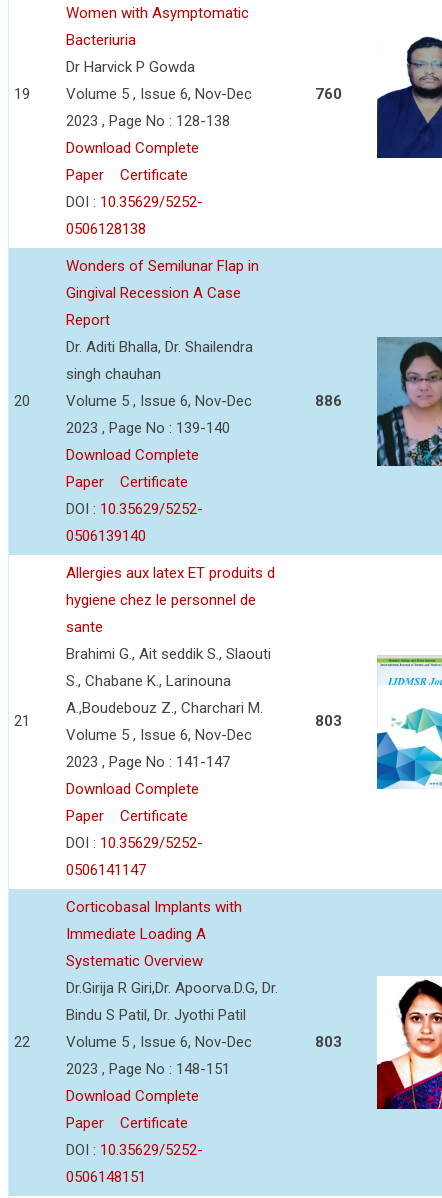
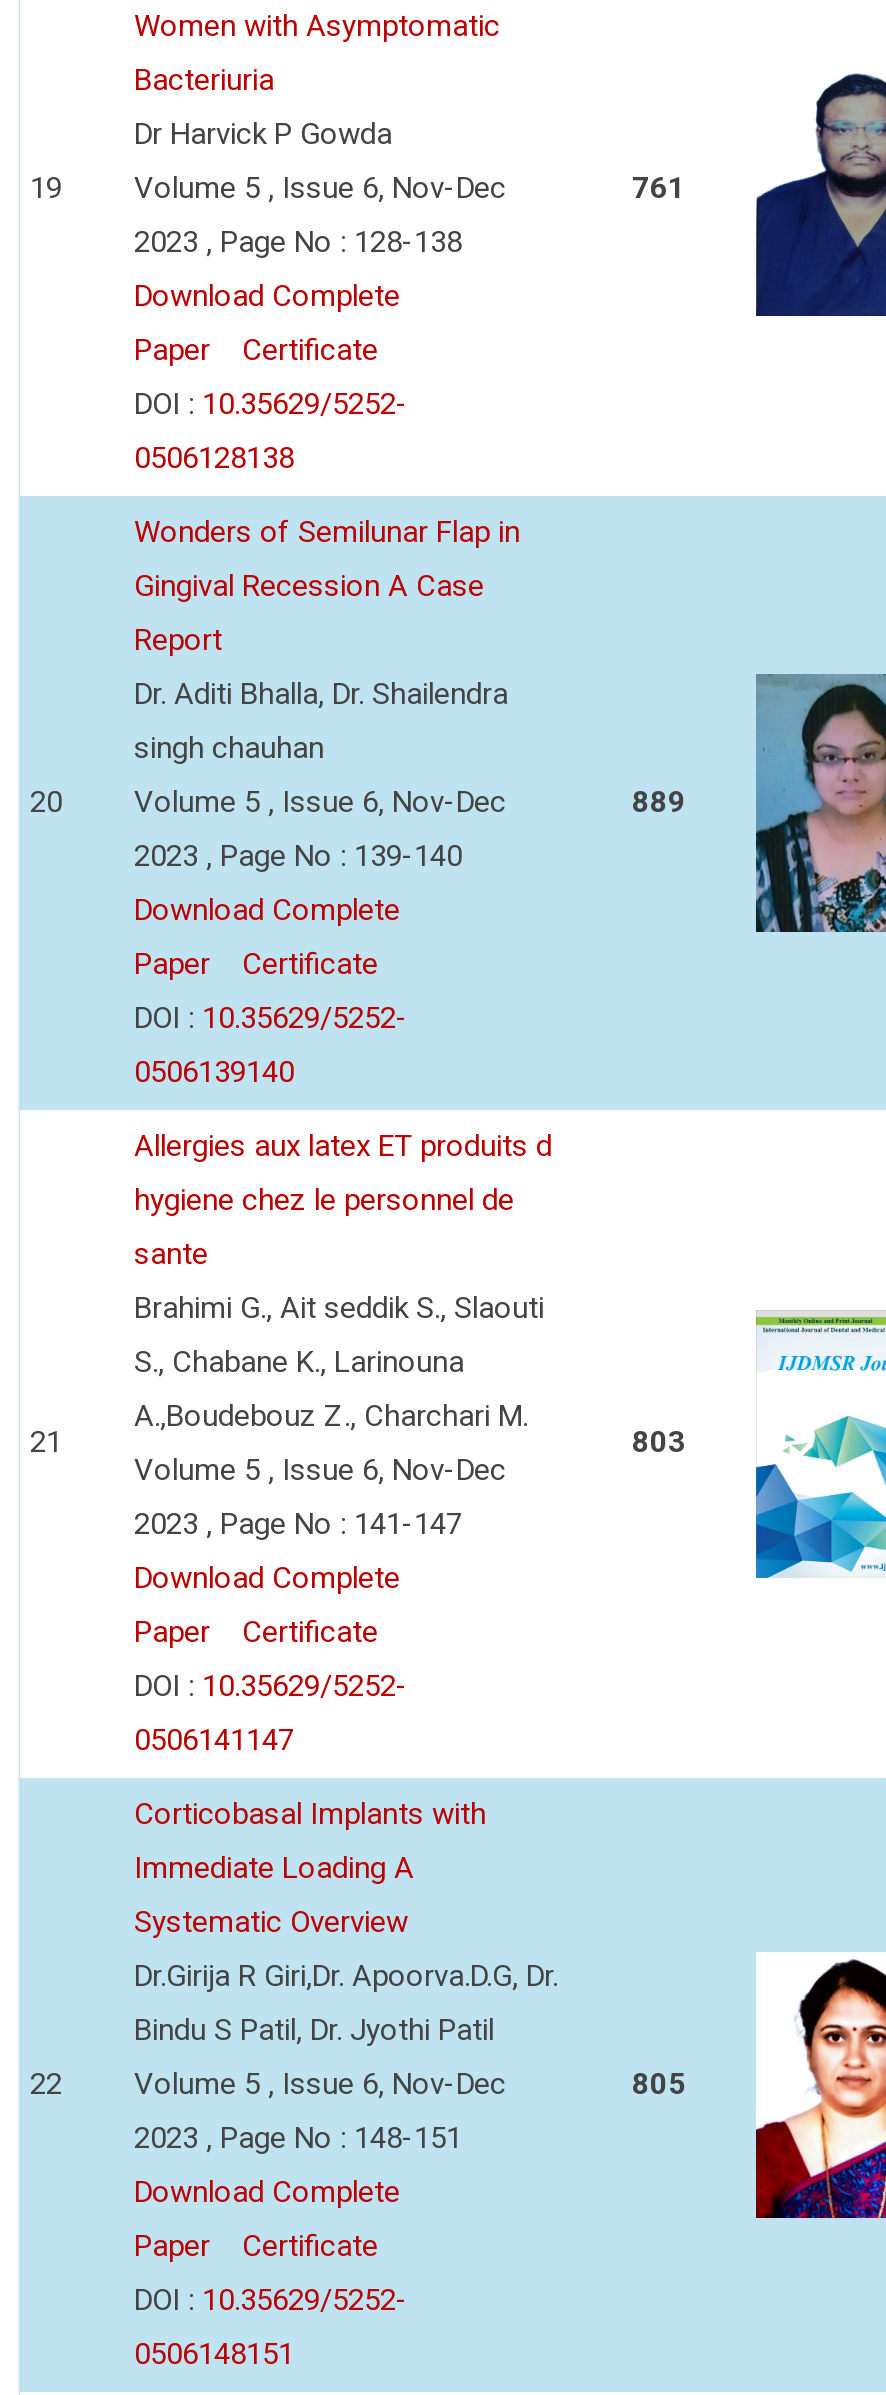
[315,85,342,103] 760 -> [632,171,686,207] 761
[315,392,342,410] 886 -> [632,785,686,821] 889
[315,1033,342,1051] 803 -> [632,2067,686,2103] 805

